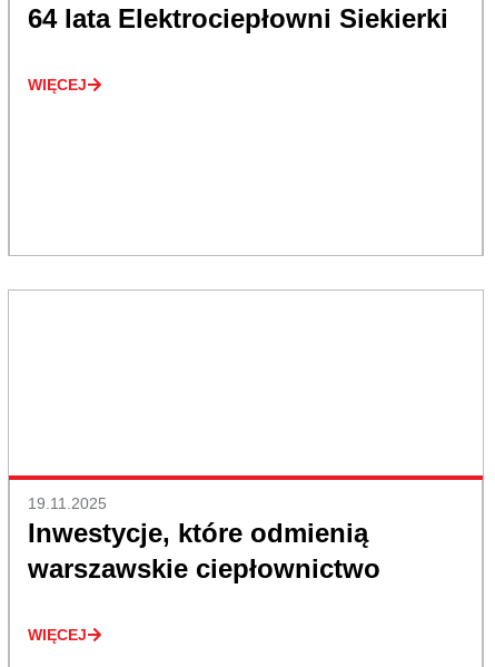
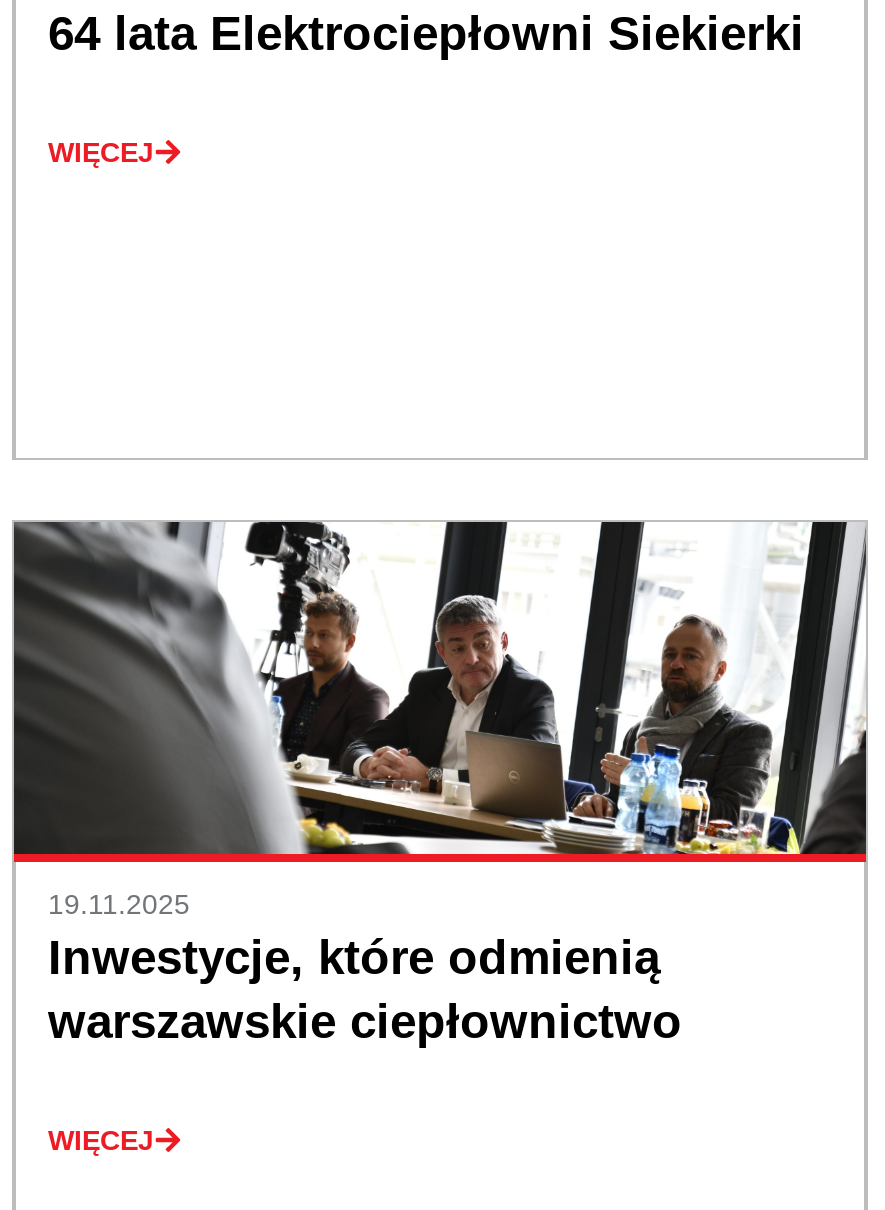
none -> [12,520,868,856] [image]

